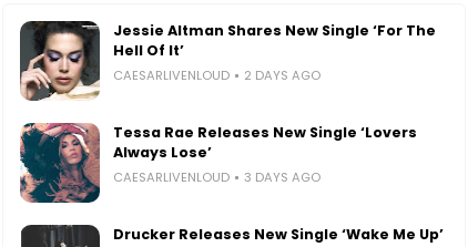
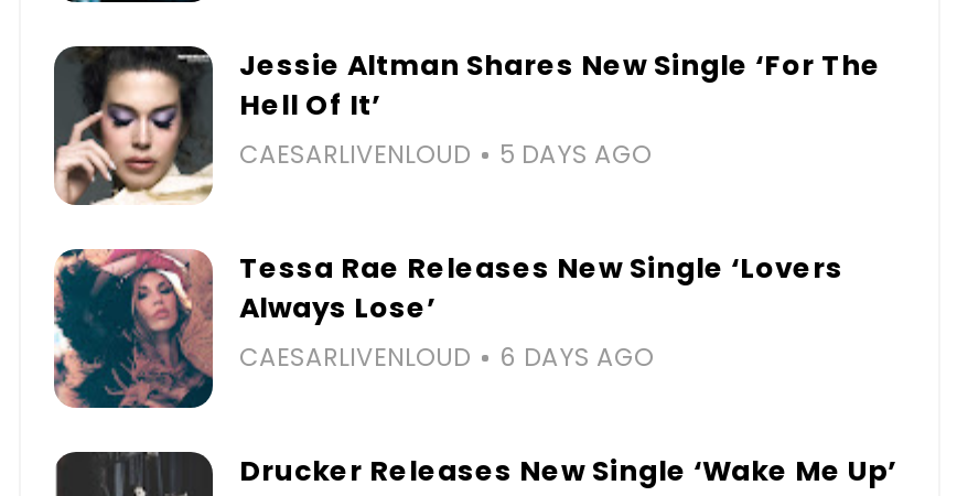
[113,66,321,84] CAESARLIVENLOUD 2 DAYS AGO -> [239,137,652,172] CAESARLIVENLOUD 5 DAYS AGO
[113,168,321,186] CAESARLIVENLOUD 3 DAYS AGO -> [239,339,654,375] CAESARLIVENLOUD 6 DAYS AGO

